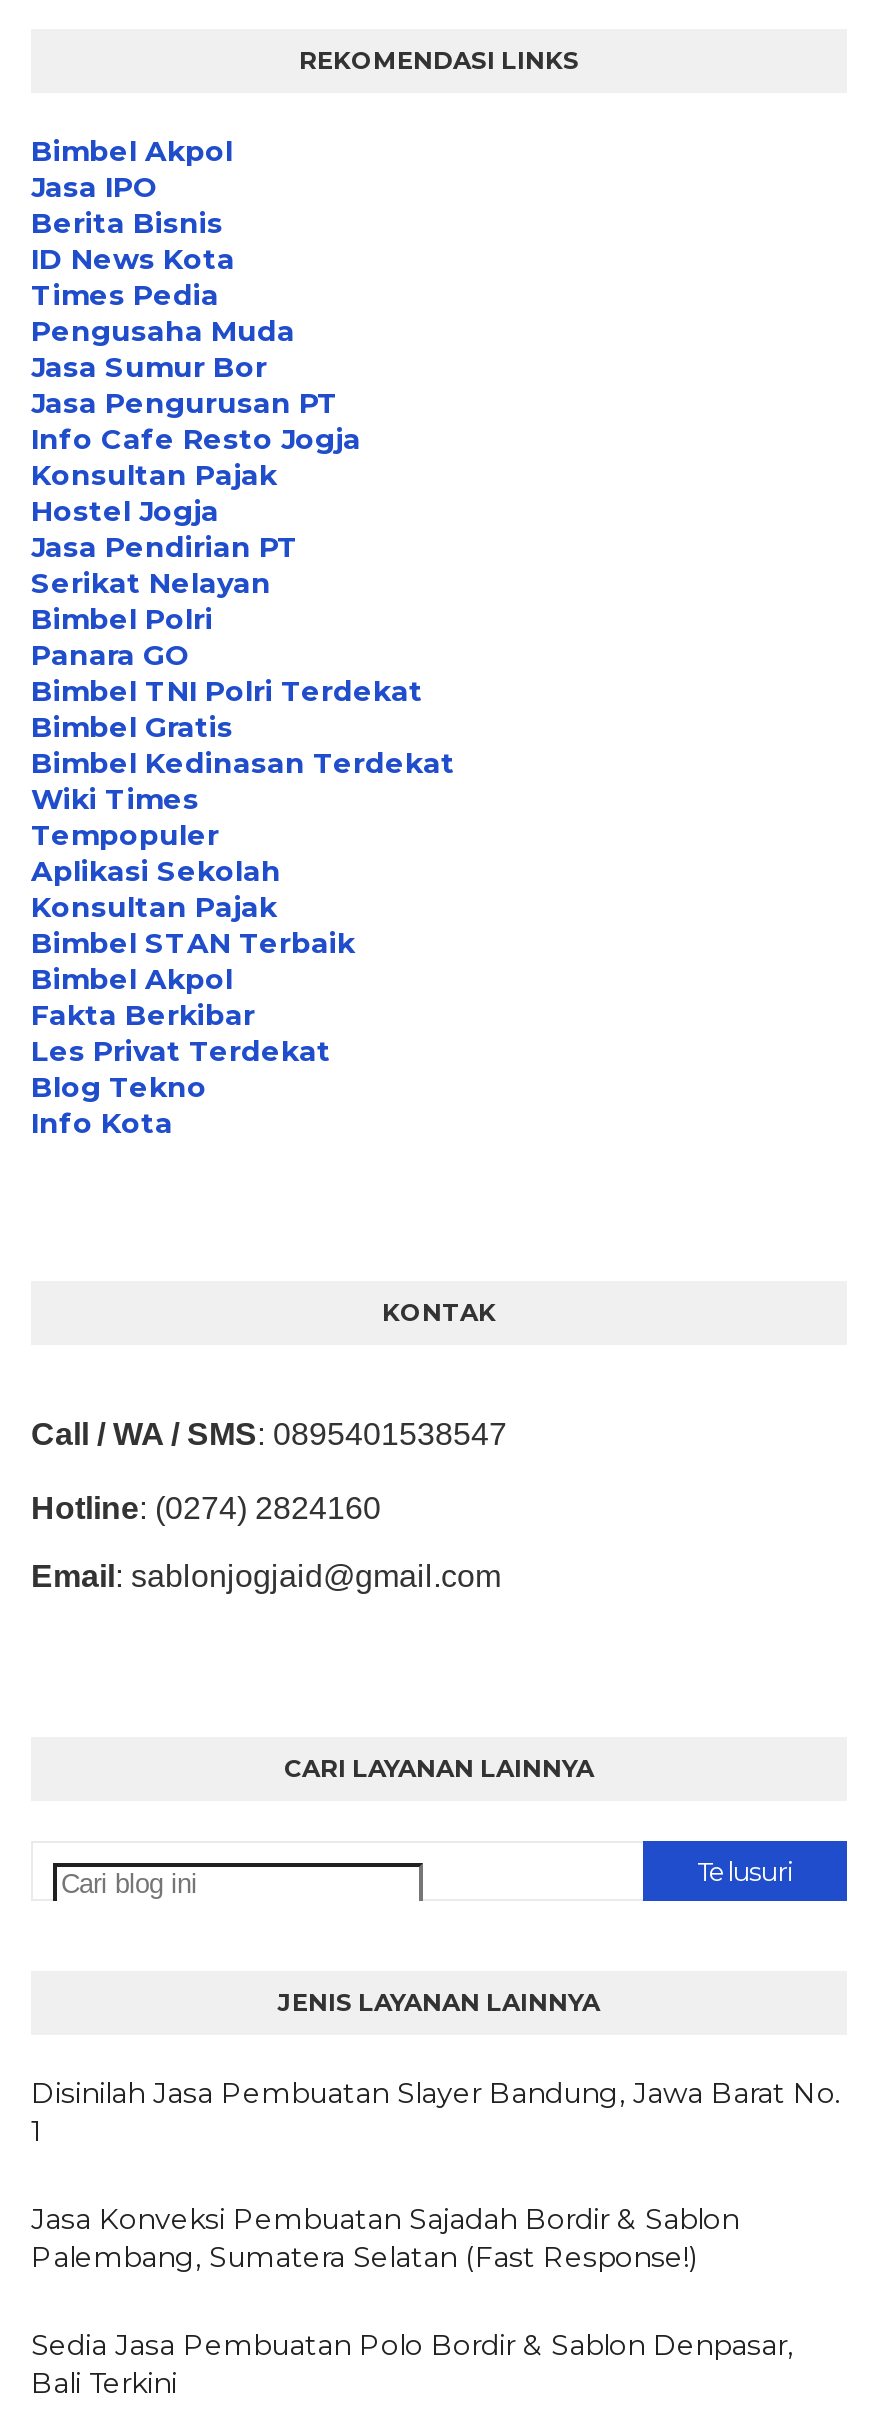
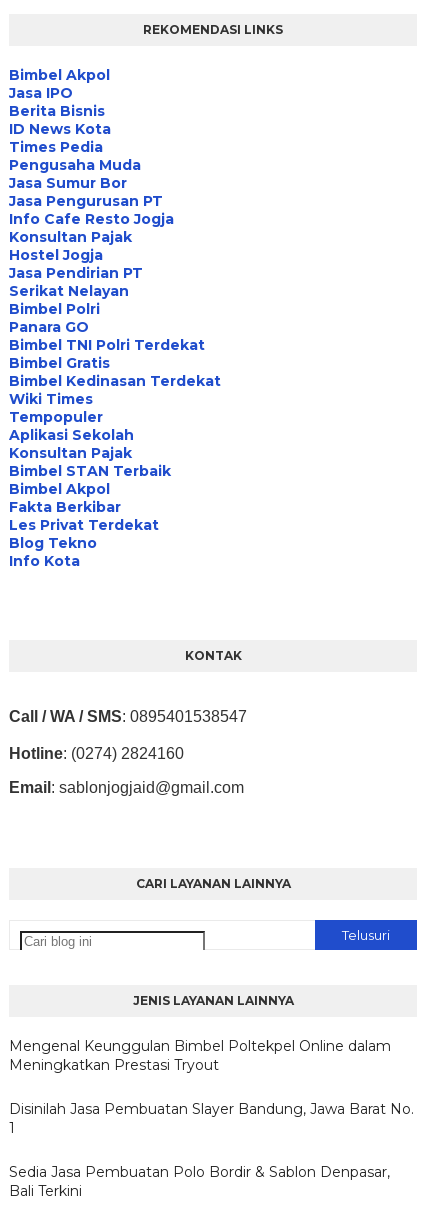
none -> [9,1037,391,1074] Mengenal Keunggulan Bimbel Poltekpel Online dalam | Meningkatkan Prestasi Tryout
moved [31,2075,841,2149] -> [9,1100,414,1137]: Disinilah Jasa Pembuatan Slayer Bandung, Jawa Barat No. | 1
[31,2201,739,2275] Jasa Konveksi Pembuatan Sajadah Bordir & Sablon | Palembang, Sumatera Selatan (Fast Response!) -> none

